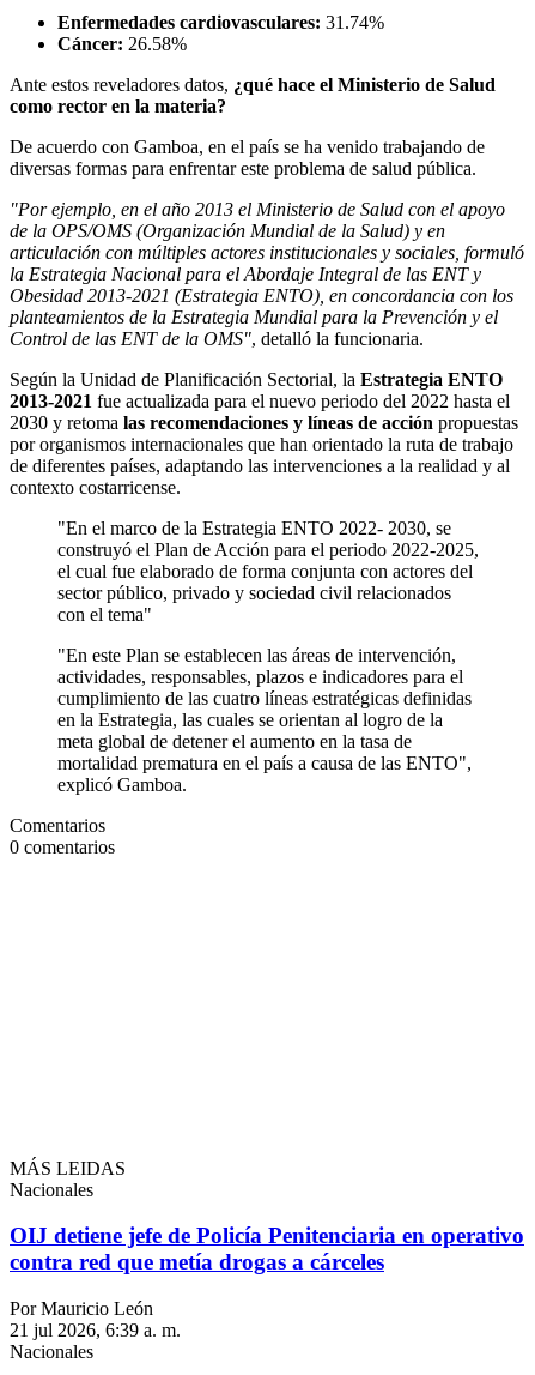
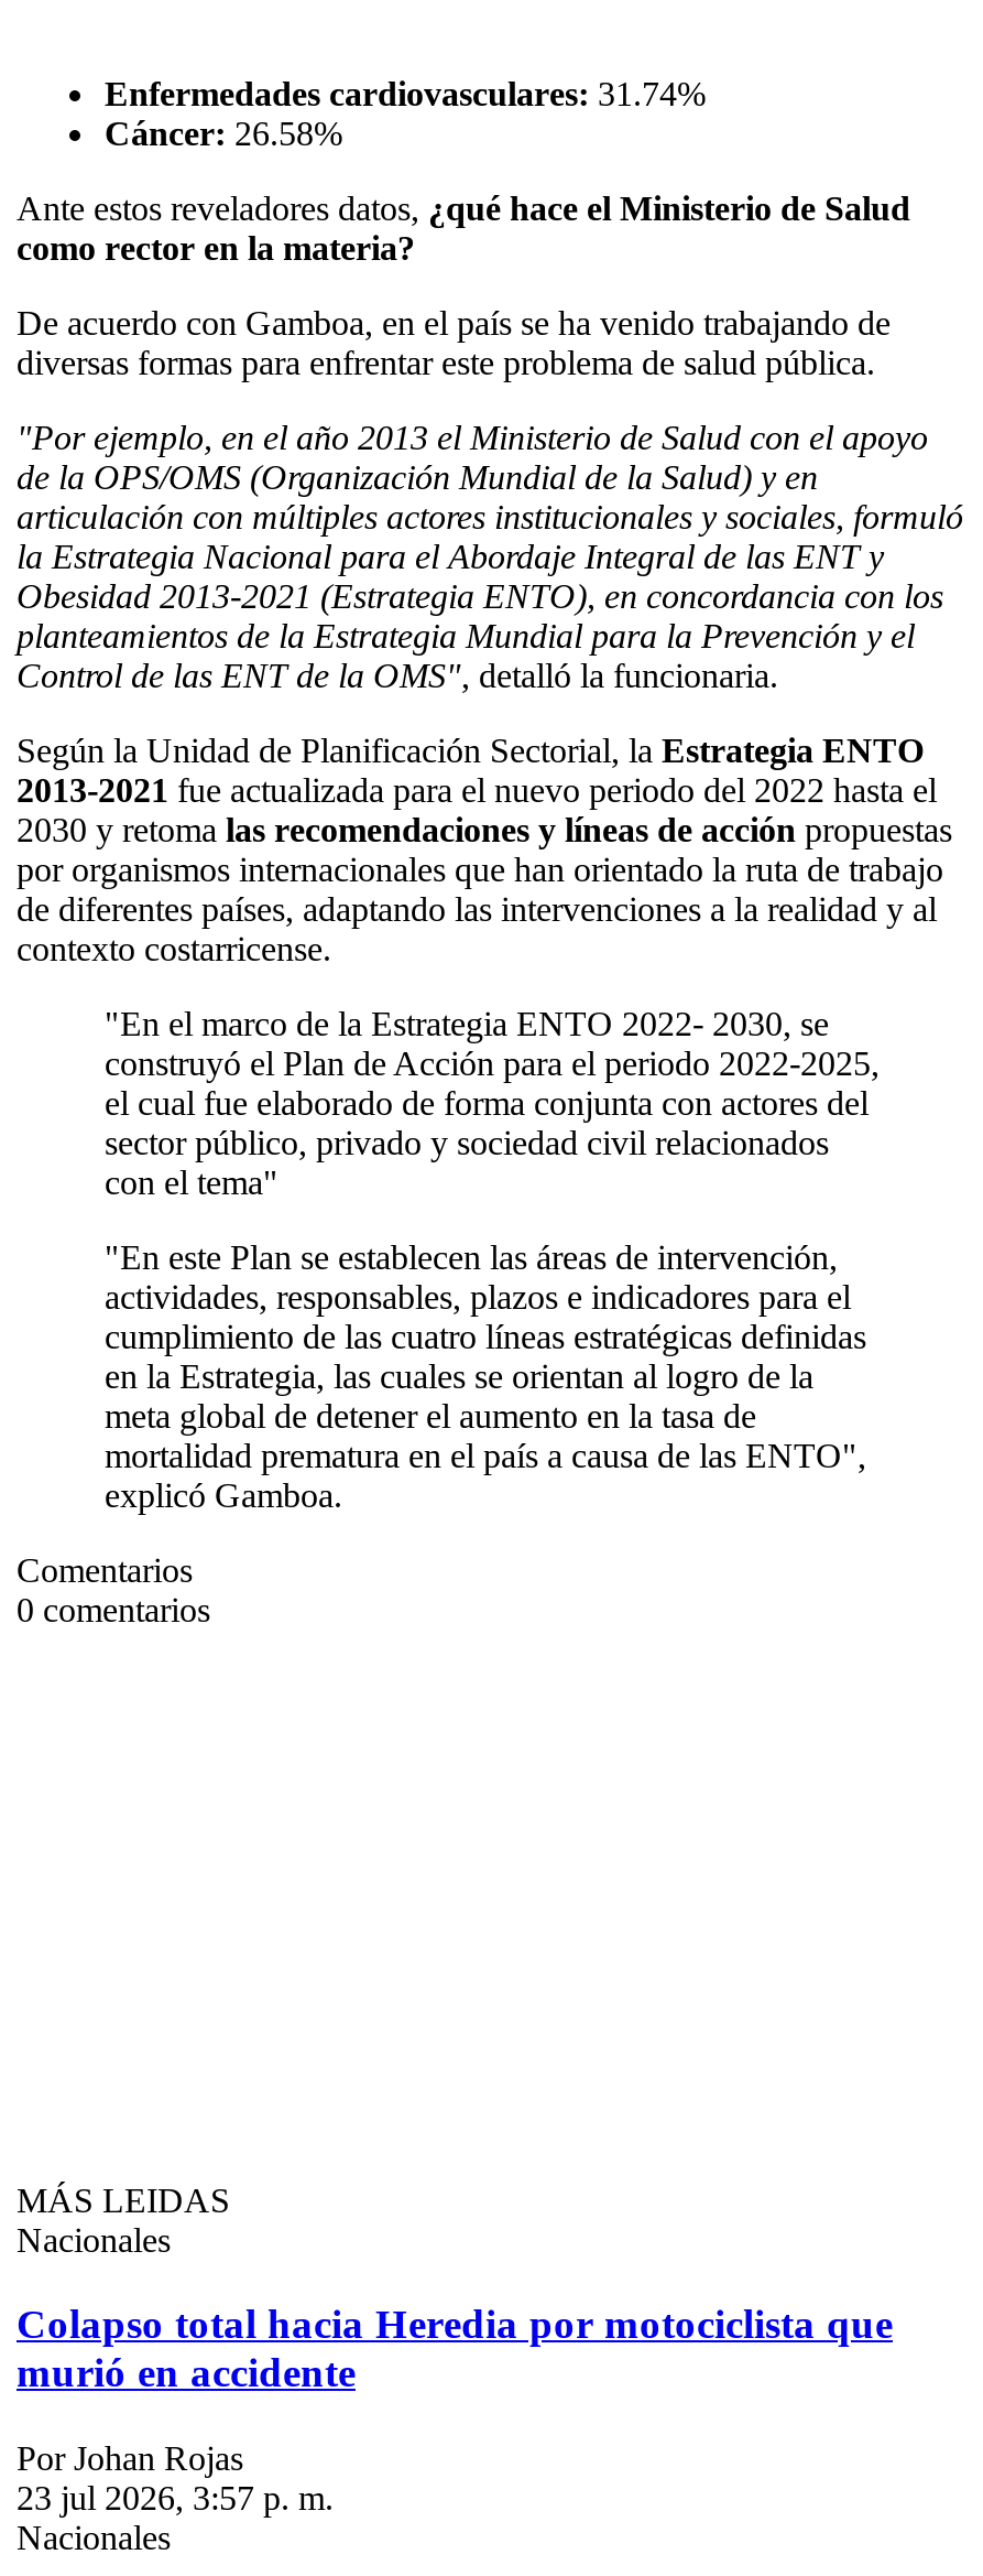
[10,1223,524,1275] OIJ detiene jefe de Policía Penitenciaria en operativo | contra red que metía drogas a cárceles -> [17,2301,893,2396] Colapso total hacia Heredia por motociclista que | murió en accidente
[10,1299,181,1340] Por Mauricio León | 21 jul 2026, 6:39 a. m. -> [17,2440,334,2517] Por Johan Rojas | 23 jul 2026, 3:57 p. m.

